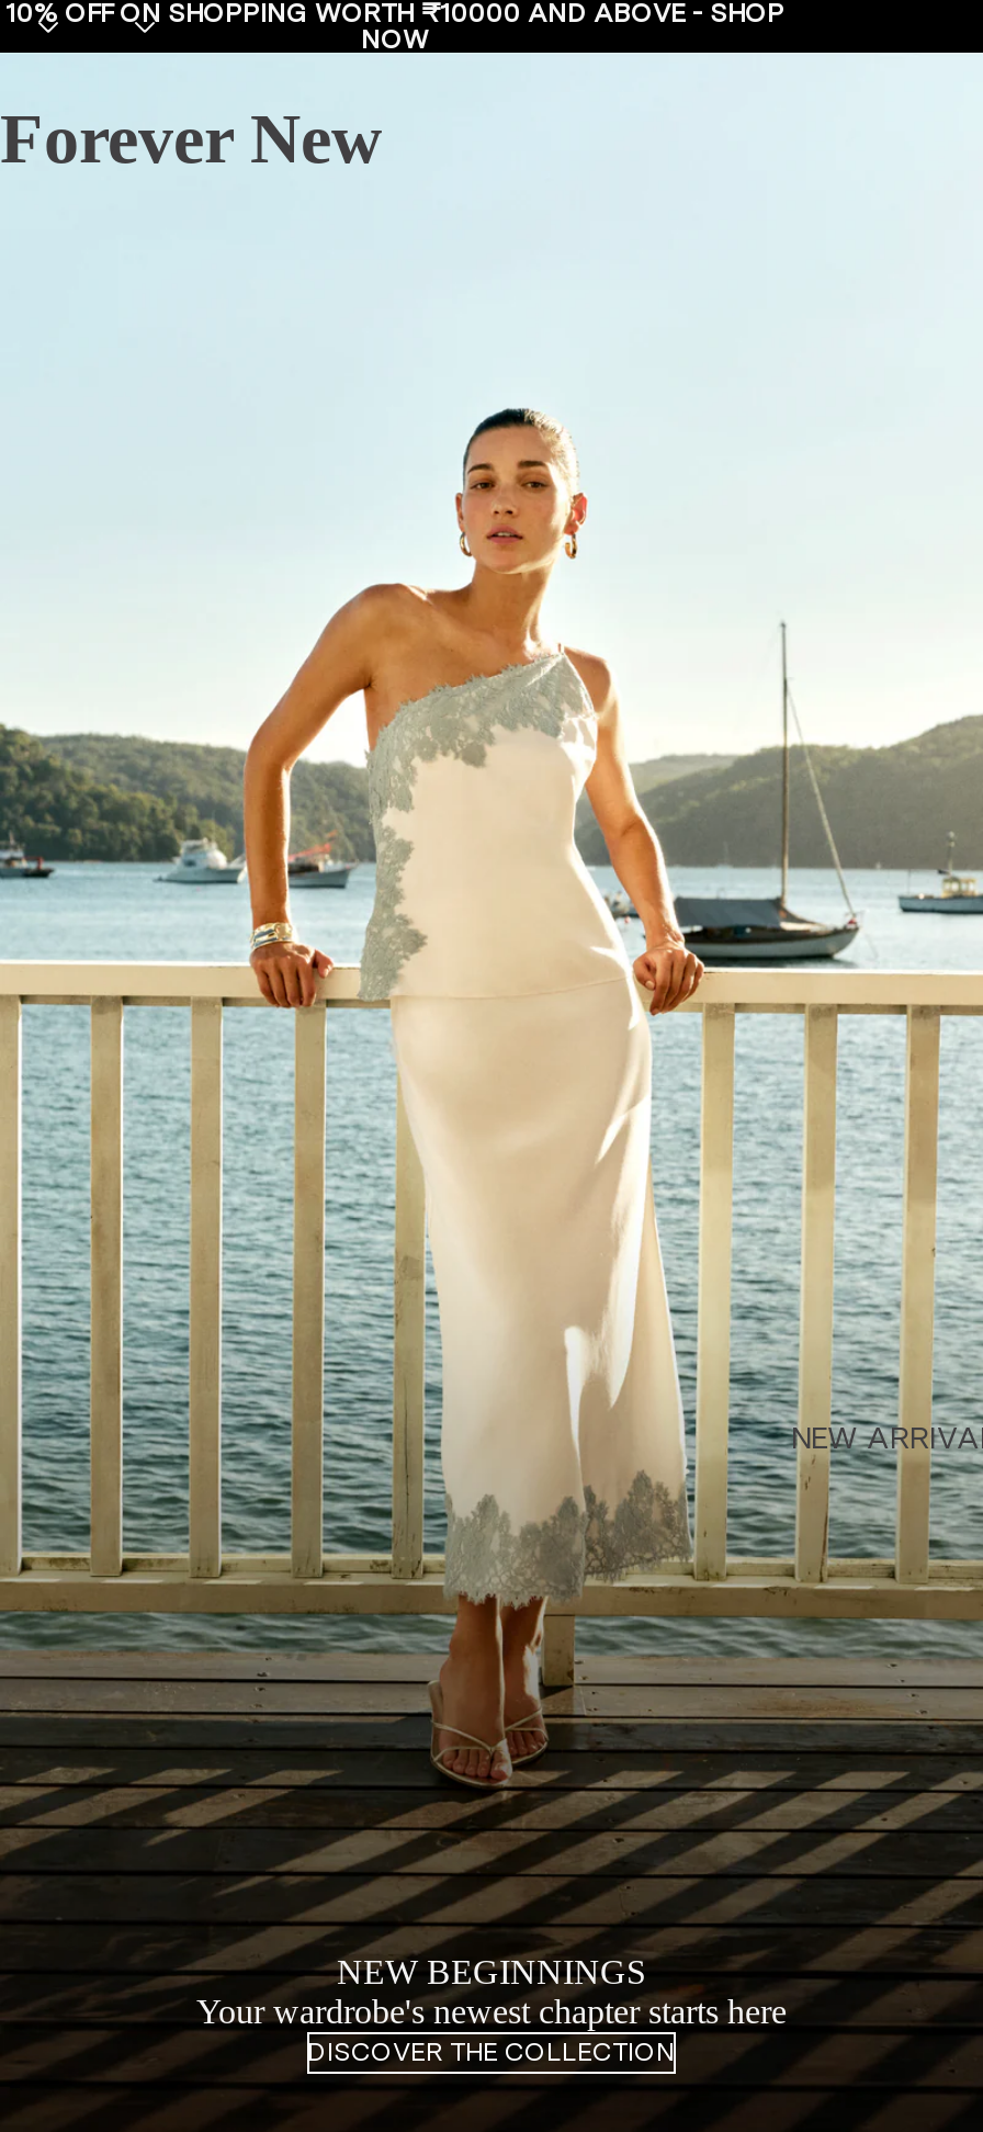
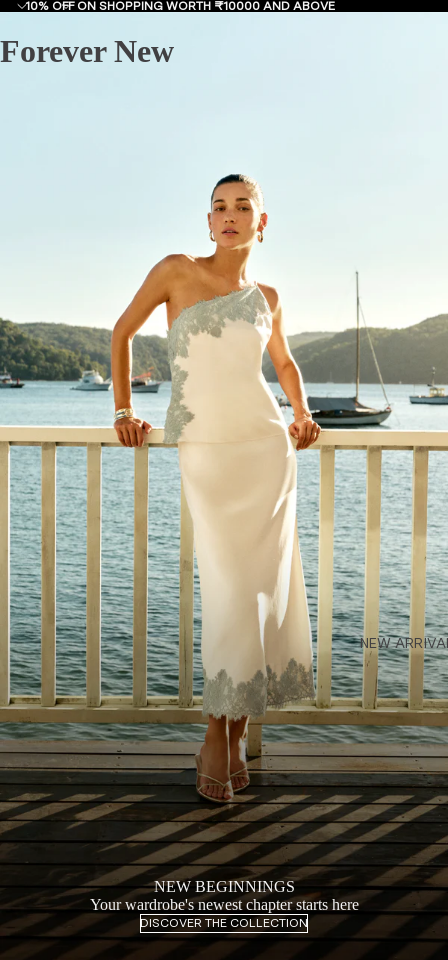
[5,0,784,55] 10% OFF ON SHOPPING WORTH ₹10000 AND ABOVE - SHOP | NOW -> [25,0,335,13] 10% OFF ON SHOPPING WORTH ₹10000 AND ABOVE

